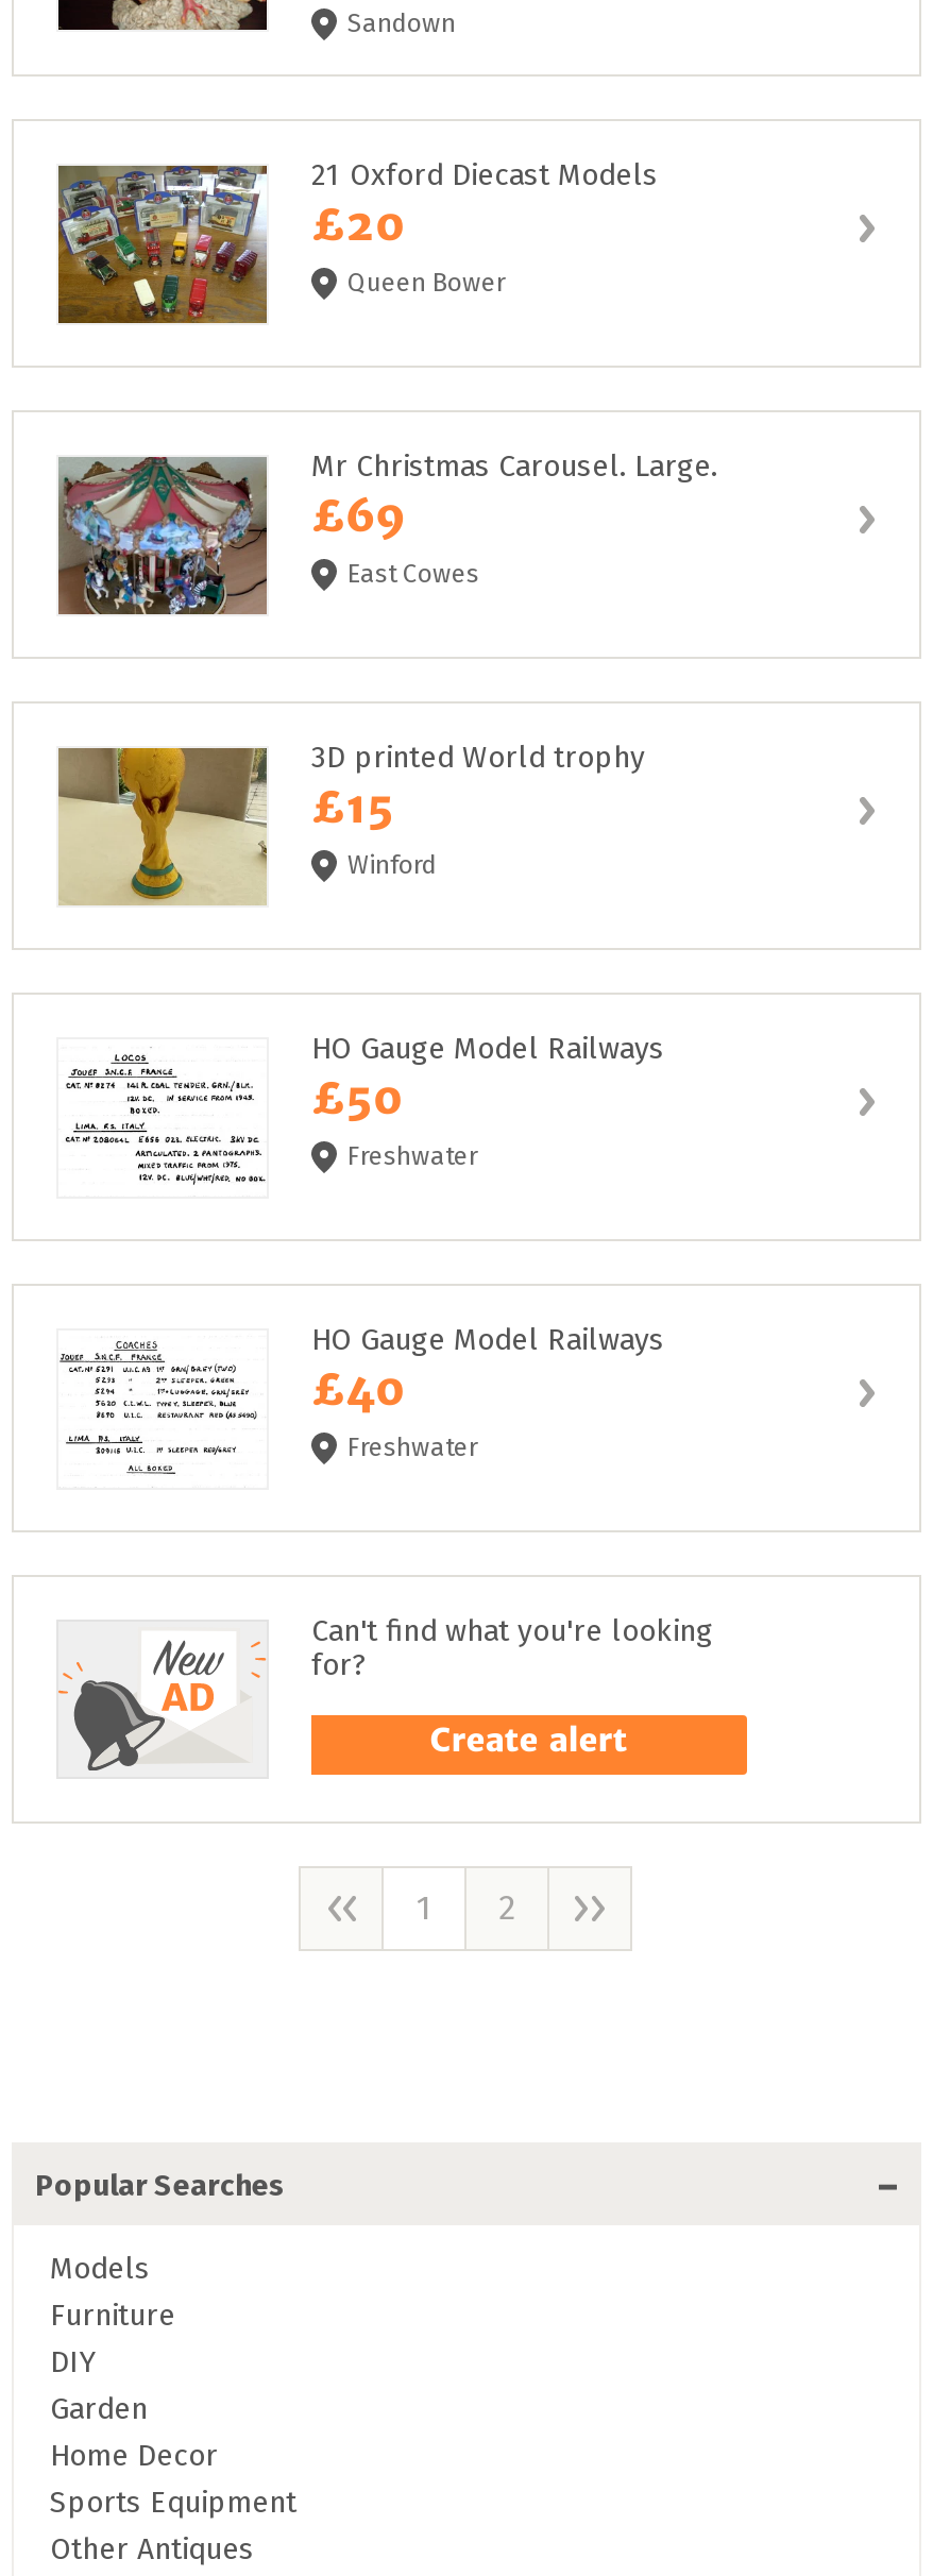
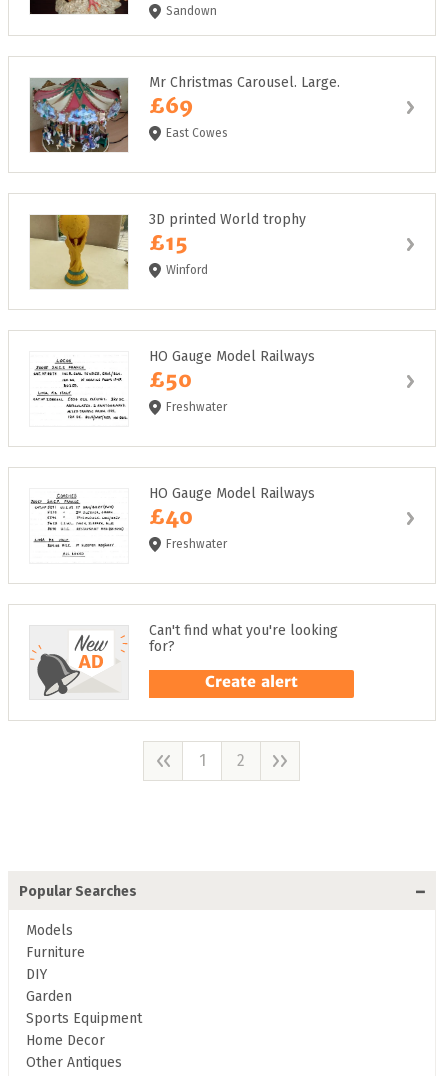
[58,162,658,325] [image] | 21 Oxford Diecast Models | £20 | Queen Bower -> none
moved [50,2442,218,2472] -> [26,1034,105,1048]: Home Decor
moved [50,2489,296,2519] -> [26,1012,142,1026]: Sports Equipment

